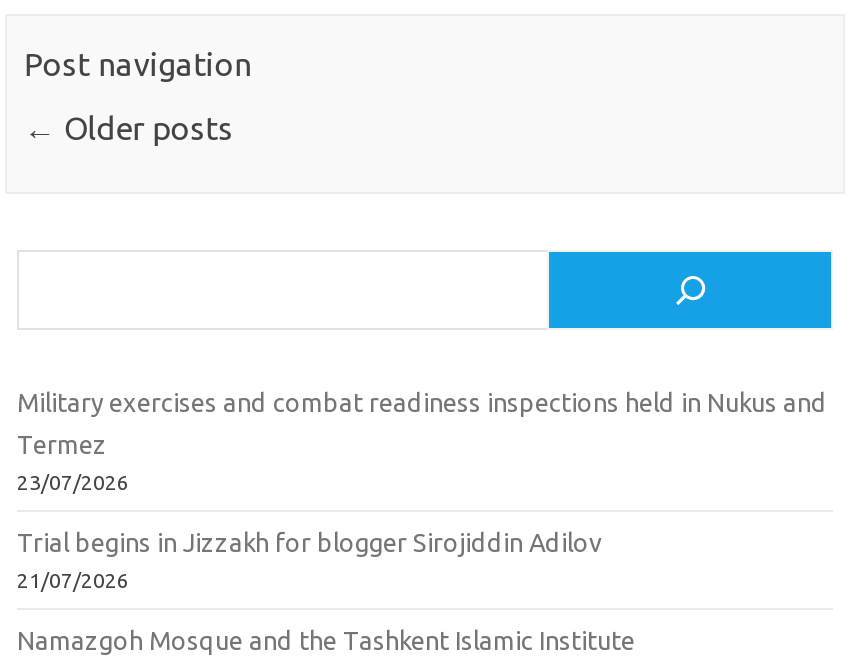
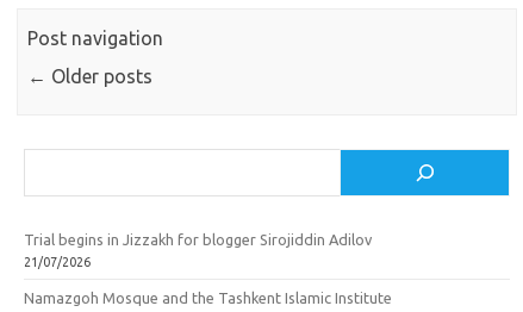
[17,388,827,494] Military exercises and combat readiness inspections held in Nukus and | Termez | 23/07/2026 -> none

